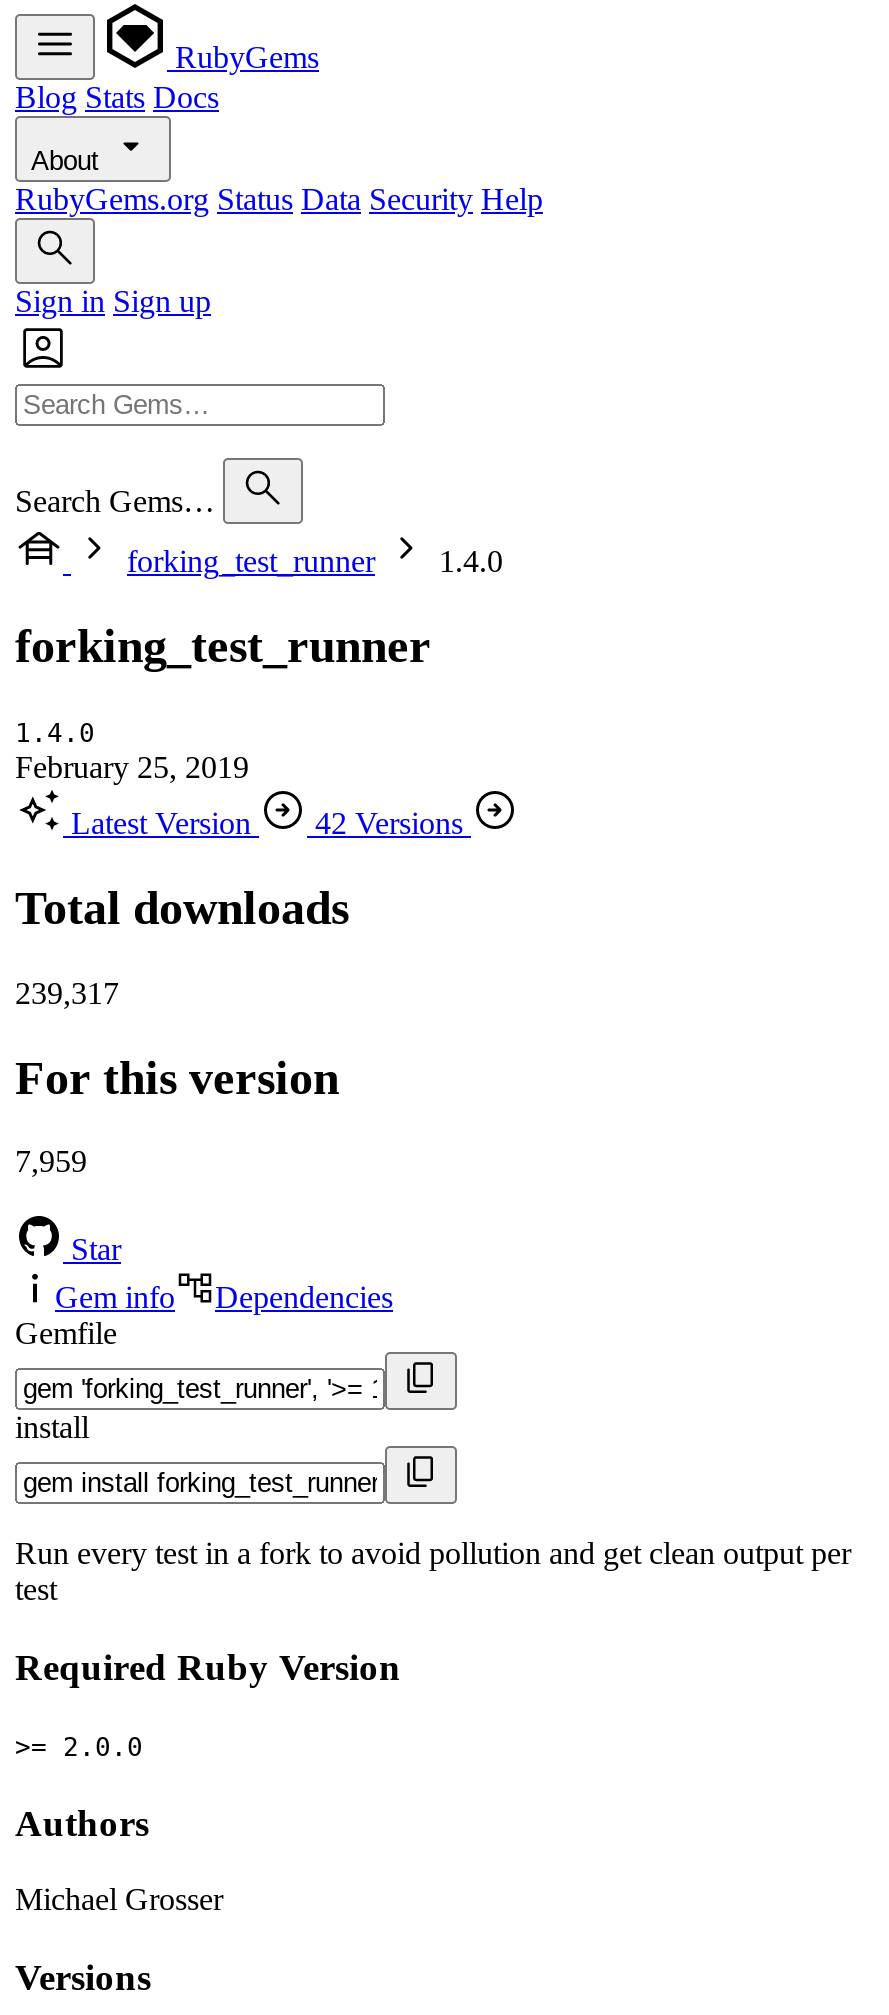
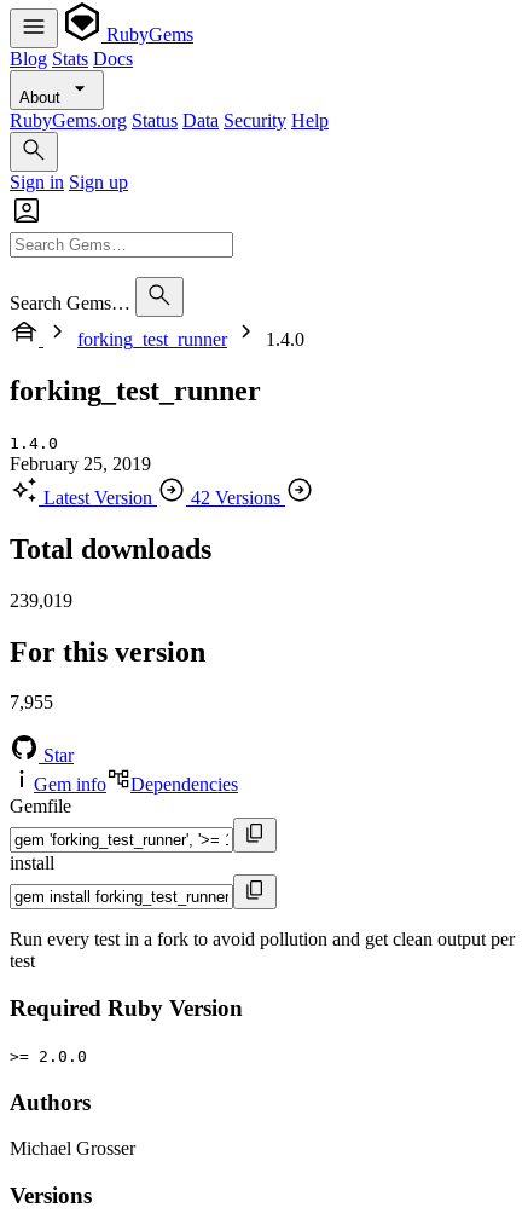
[15,975,119,1009] 239,317 -> [10,590,72,610] 239,019
[15,1145,87,1179] 7,959 -> [10,692,53,713] 7,955

